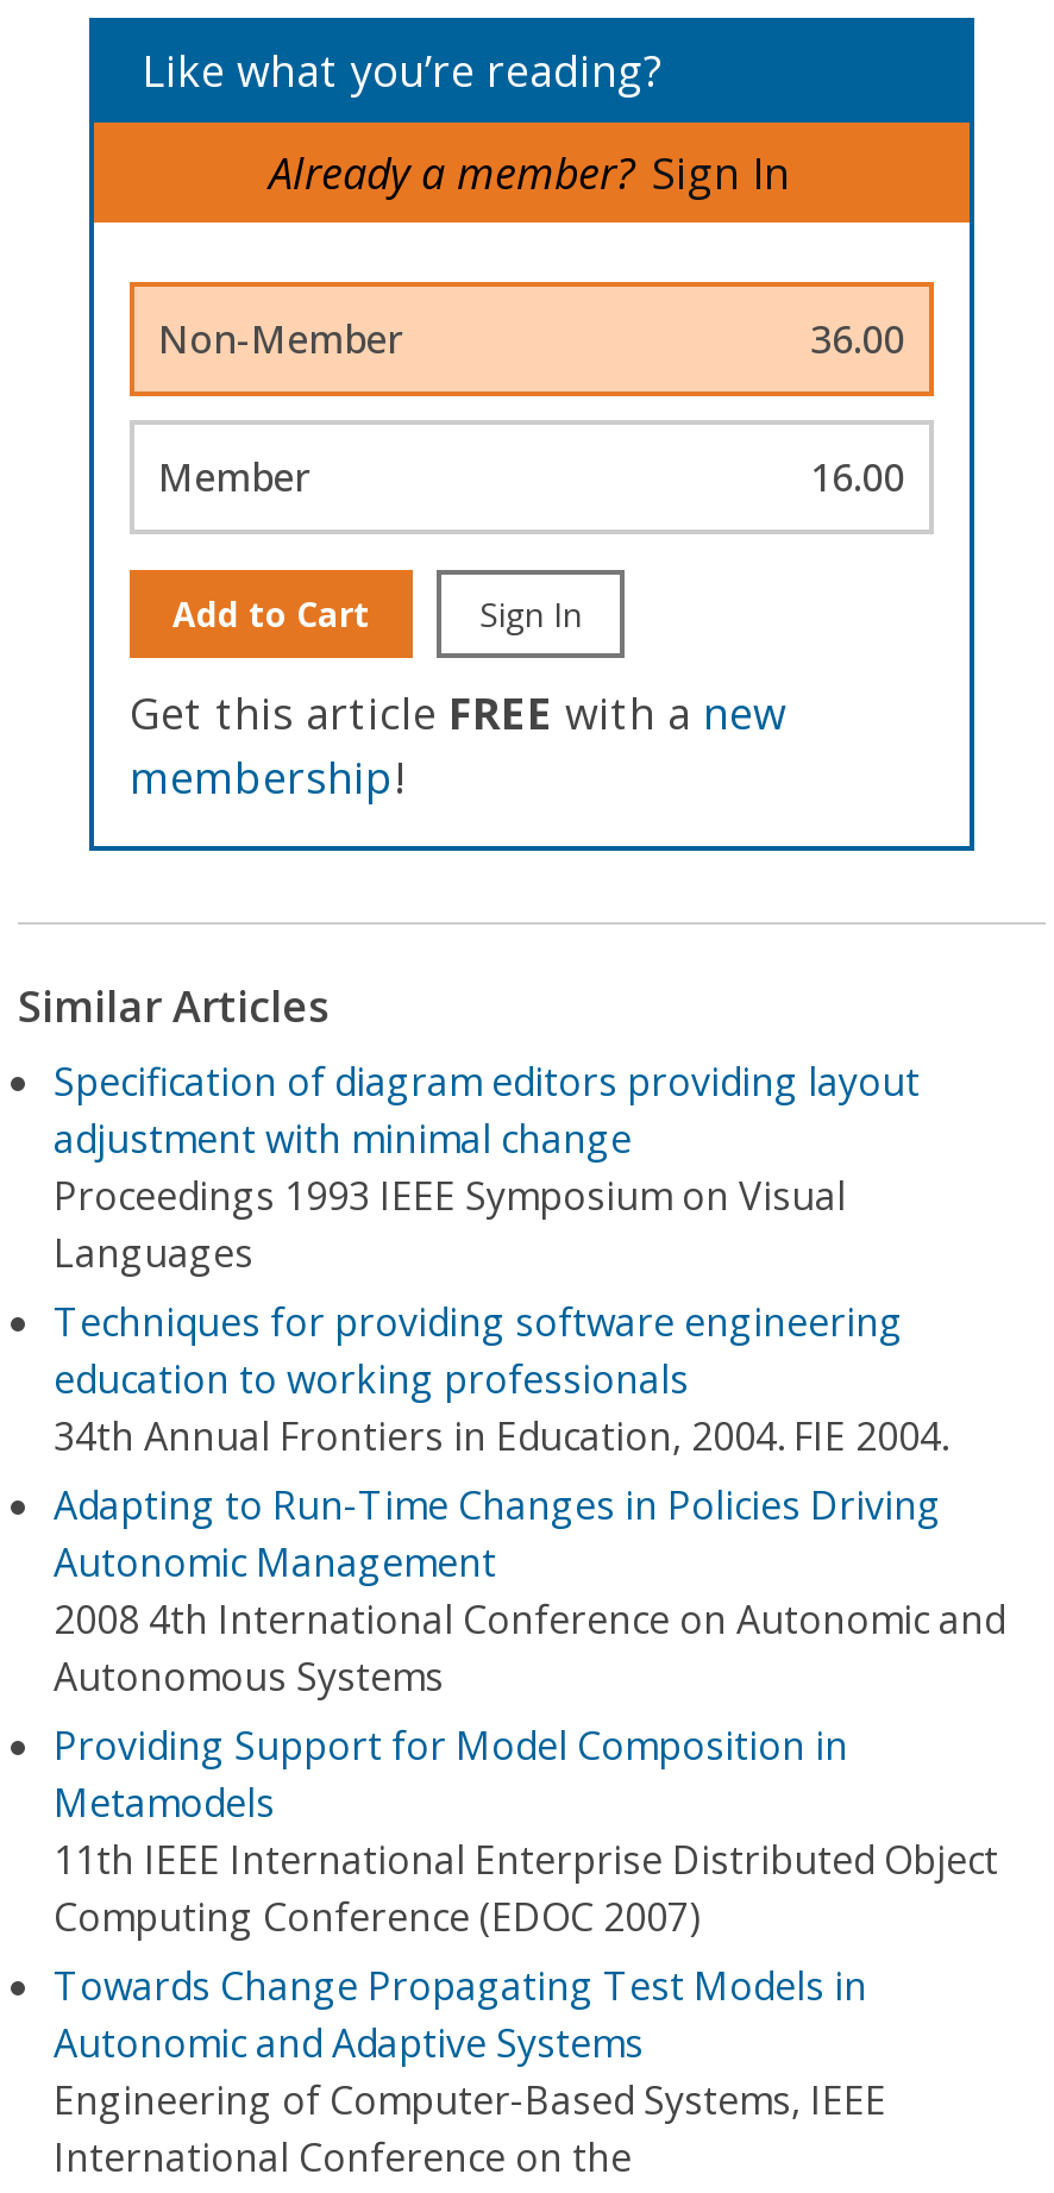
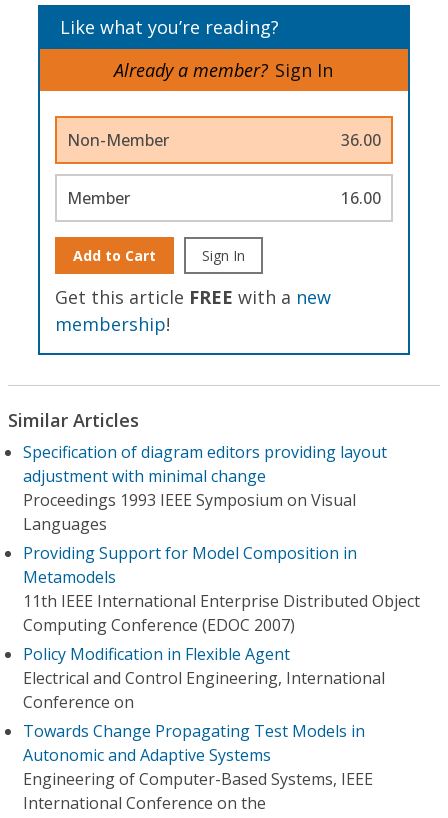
[54,1296,1005,1703] Techniques for providing software engineering | education to working professionals | 34th Annual Frontiers in Education, 2004. FIE 2004. | Adapting to Run-Time Changes in Policies Driving | Autonomic Management | 2008 4th International Conference on Autonomic and | Autonomous Systems -> none
moved [54,1719,998,1943] -> [23,542,420,636]: Providing Support for Model Composition in | Metamodels | 11th IEEE International Enterprise Distributed Object | Computing Conference (EDOC 2007)
none -> [23,643,385,713] Policy Modification in Flexible Agent | Electrical and Control Engineering, International | Conference on

